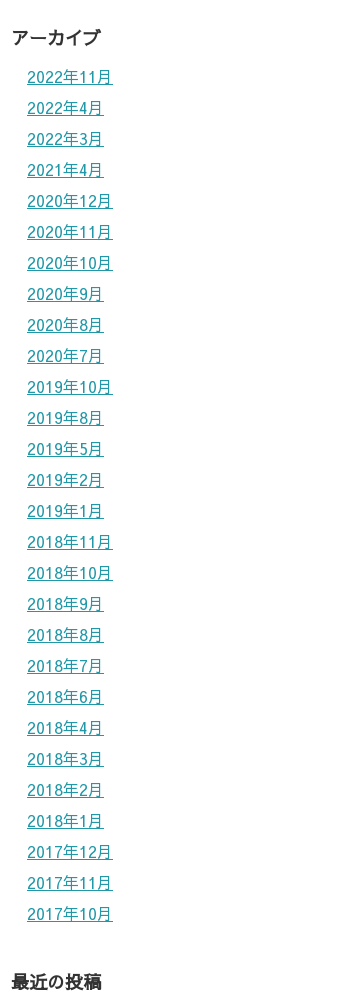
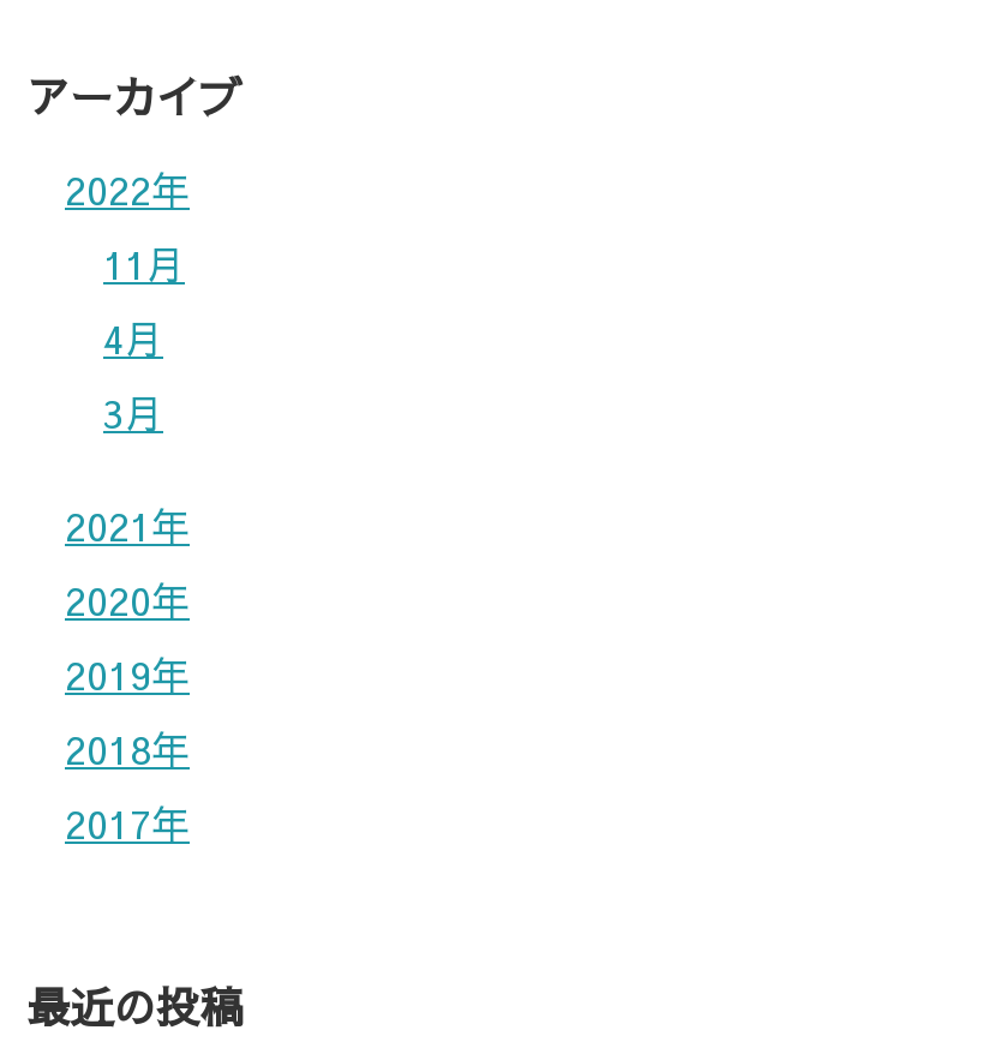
[27,65,113,924] 2022年11月 | 2022年4月 | 2022年3月 | 2021年4月 | 2020年12月 | 2020年11月 | 2020年10月 | 2020年9月 | 2020年8月 | 2020年7月 | 2019年10月 | 2019年8月 | 2019年5月 | 2019年2月 | 2019年1月 | 2018年11月 | 2018年10月 | 2018年9月 | 2018年8月 | 2018年7月 | 2018年6月 | 2018年4月 | 2018年3月 | 2018年2月 | 2018年1月 | 2017年12月 | 2017年11月 | 2017年10月 -> [65,162,190,848] 2022年 | 11月 | 4月 | 3月 | 2021年 | 2020年 | 2019年 | 2018年 | 2017年

